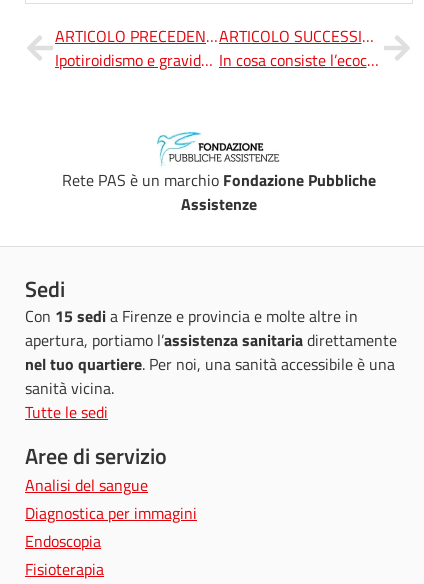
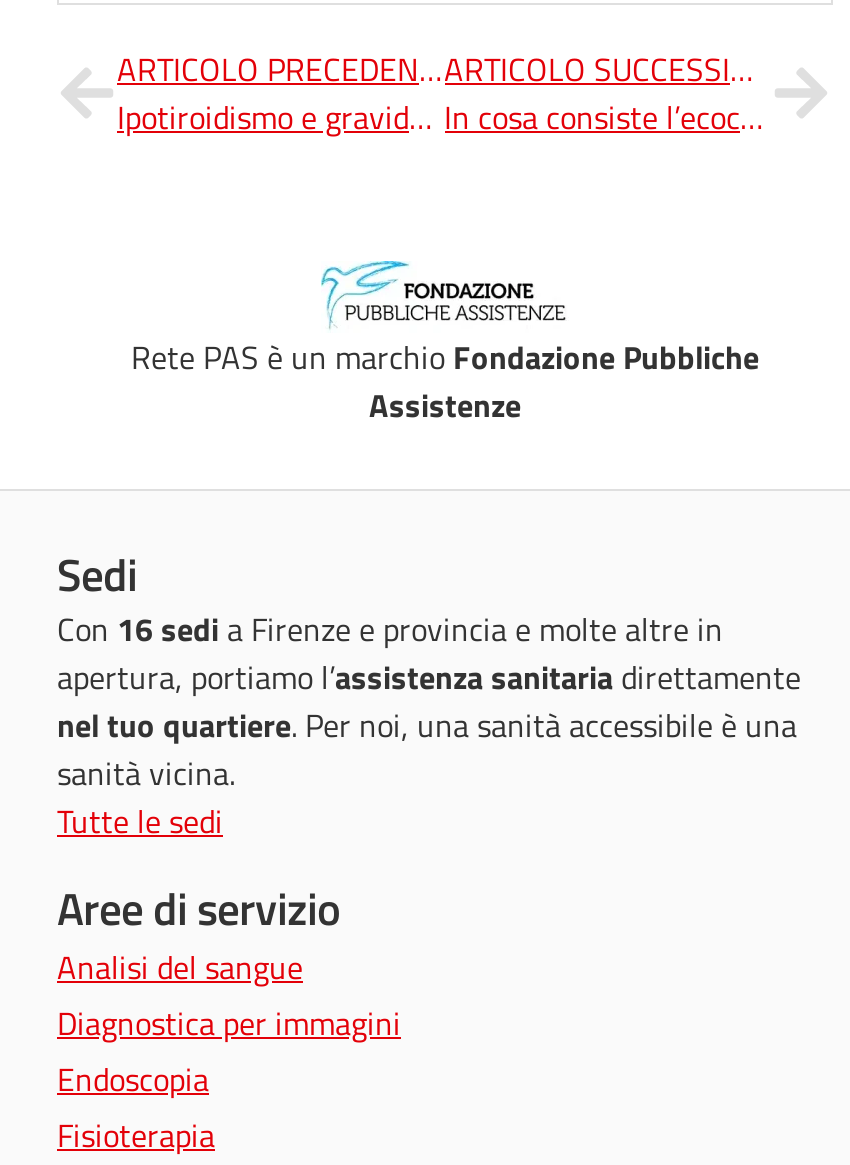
[25,304,358,328] Con 15 sedi a Firenze e provincia e molte altre in -> [57,606,723,654] Con 16 sedi a Firenze e provincia e molte altre in

